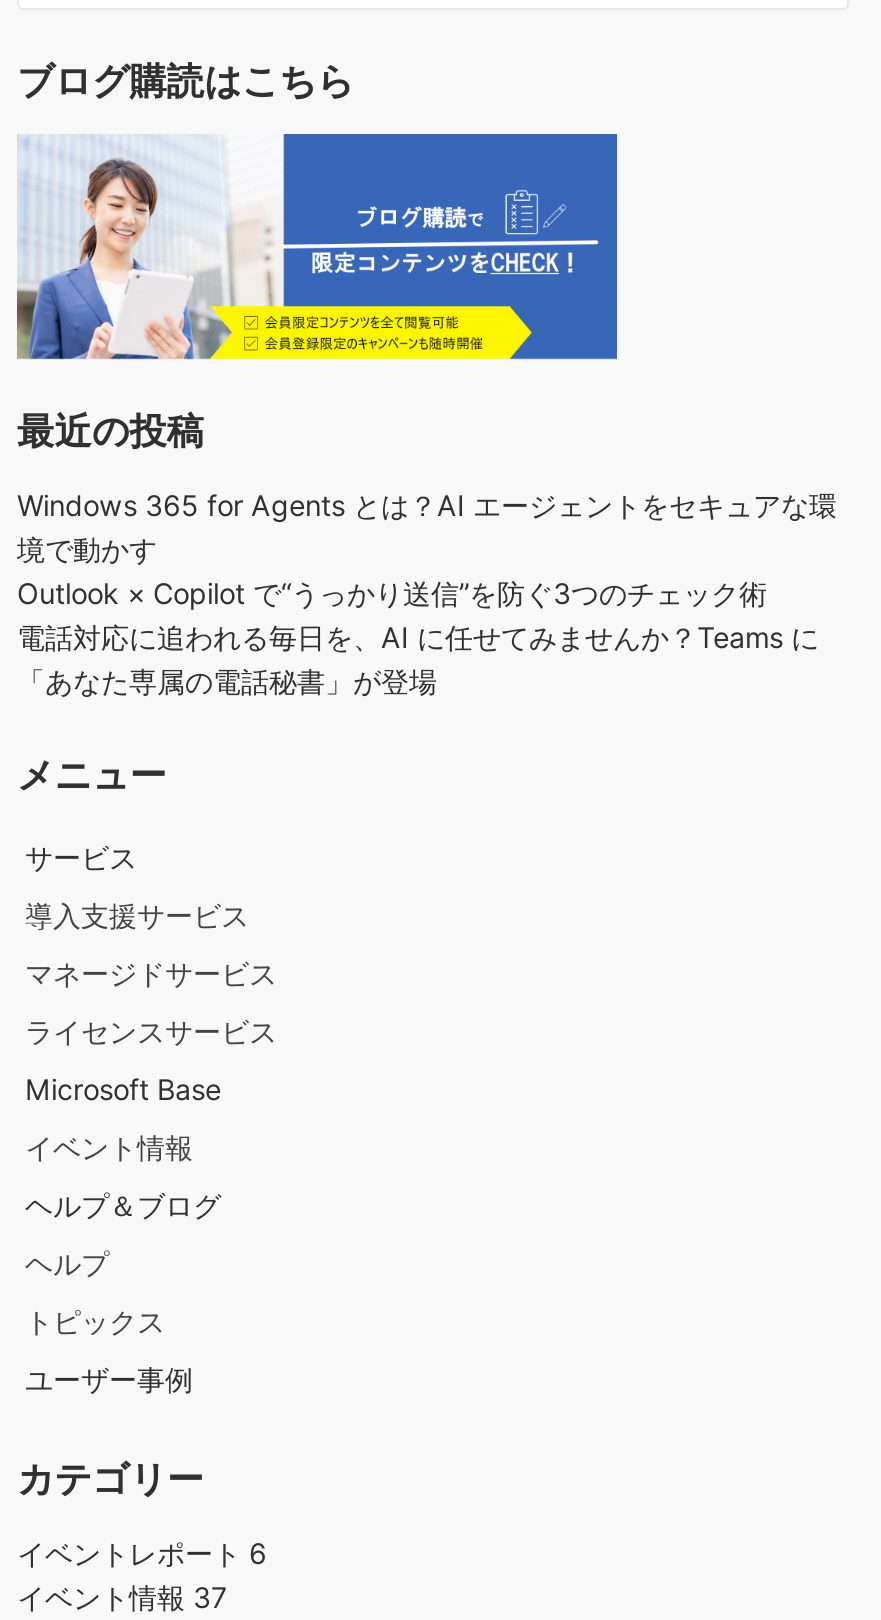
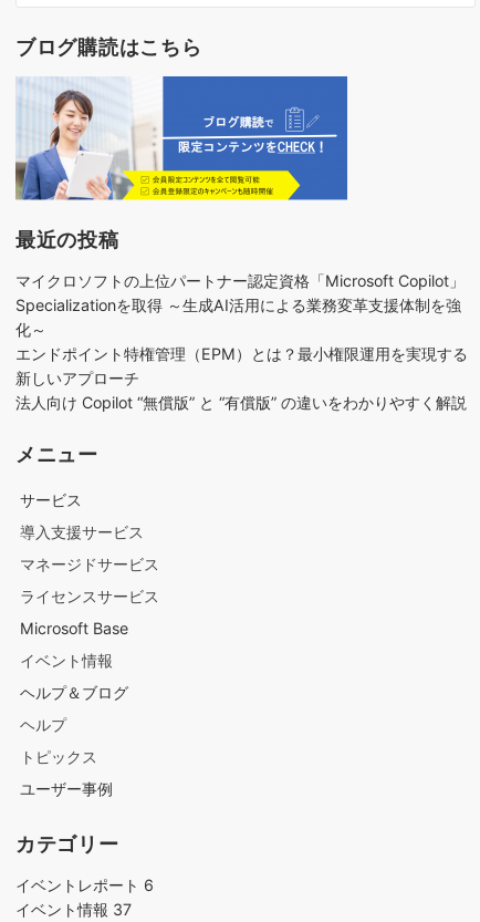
[17,487,837,697] Windows 365 for Agents とは？AI エージェントをセキュアな環 | 境で動かす | Outlook × Copilot で“うっかり送信”を防ぐ3つのチェック術 | 電話対応に追われる毎日を、AI に任せてみませんか？Teams に | 「あなた専属の電話秘書」が登場 -> [15,271,468,411] マイクロソフトの上位パートナー認定資格「Microsoft Copilot」 | Specializationを取得 ～生成AI活用による業務変革支援体制を強 | 化～ | エンドポイント特権管理（EPM）とは？最小権限運用を実現する | 新しいアプローチ | 法人向け Copilot “無償版” と “有償版” の違いをわかりやすく解説

